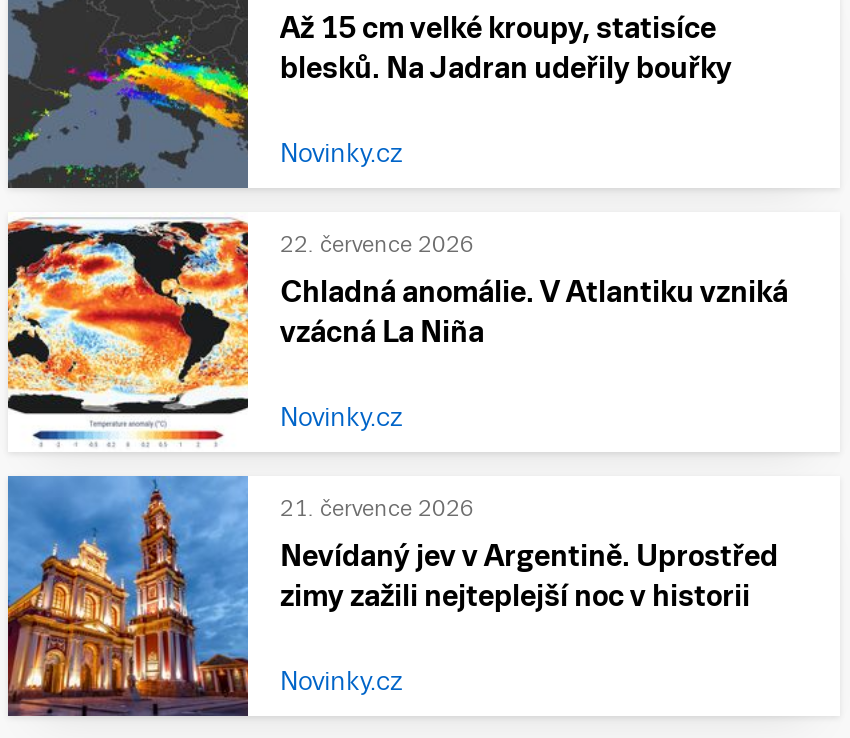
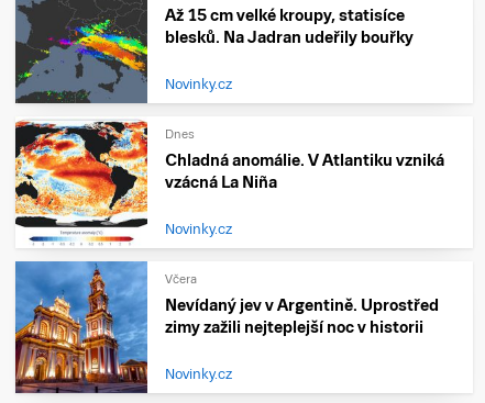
[280,232,474,256] 22. července 2026 -> [165,127,195,141] Dnes
[280,496,474,520] 21. července 2026 -> [165,272,197,286] Včera

